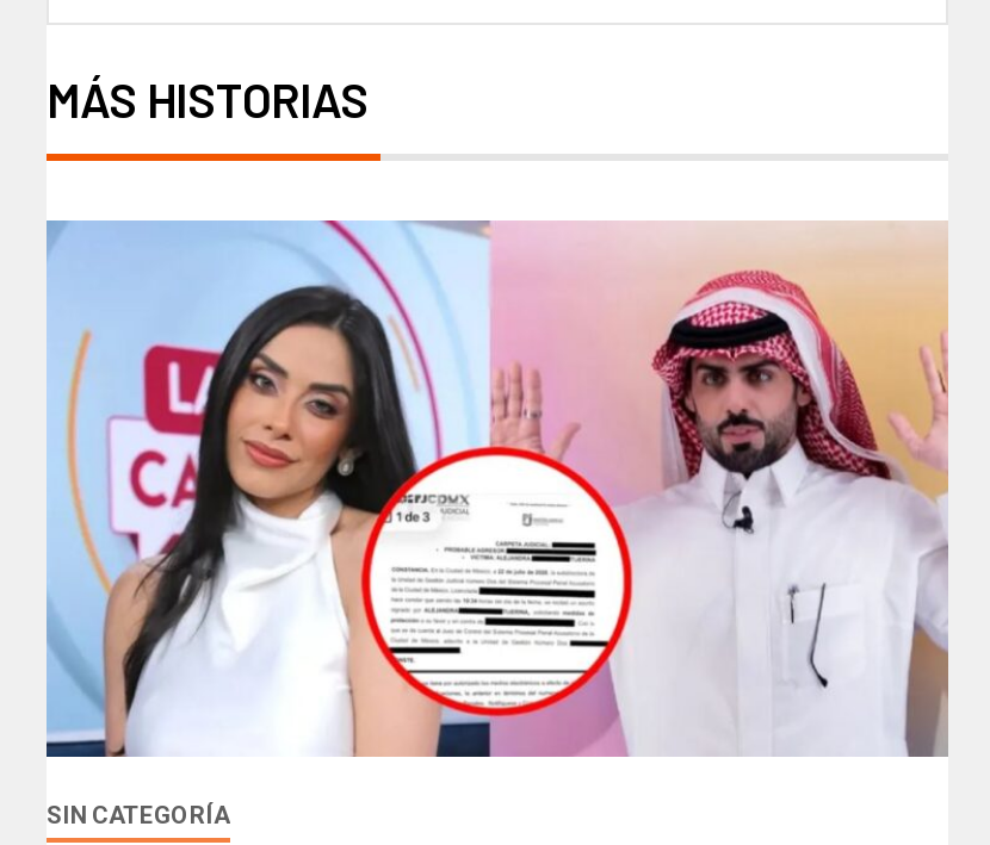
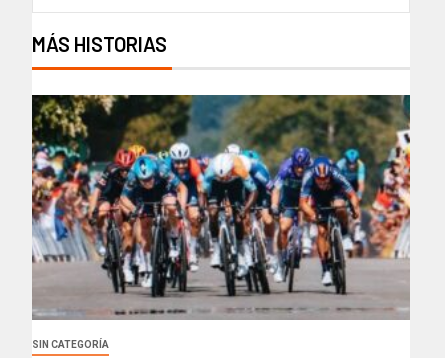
[44,218,948,759] [image] -> [31,94,411,321] [image]

